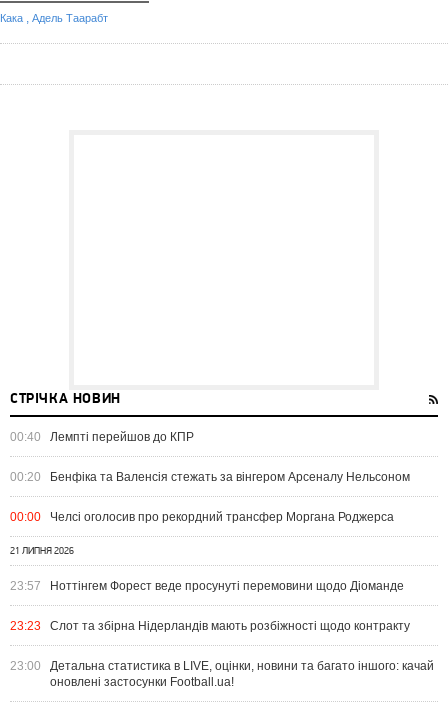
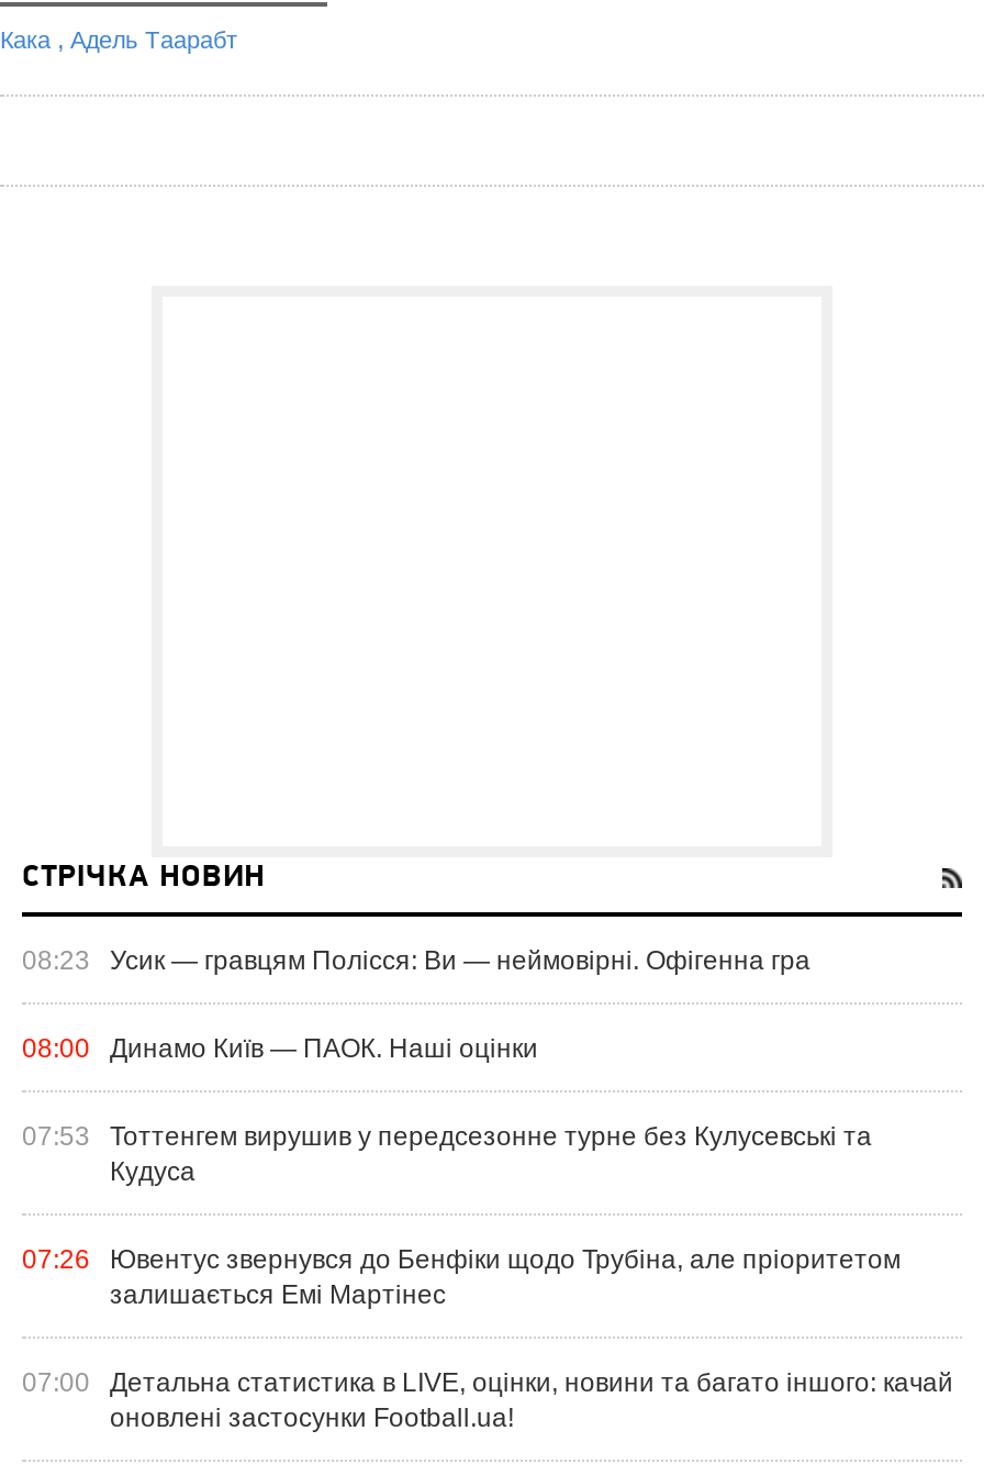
[10,430,410,673] 00:40 | Лемпті перейшов до КПР | 00:20 | Бенфіка та Валенсія стежать за вінгером Арсеналу Нельсоном | 00:00 | Челсі оголосив про рекордний трансфер Моргана Роджерса | 21 ЛИПНЯ 2026 | 23:57 | Ноттінгем Форест веде просунуті перемовини щодо Діоманде | 23:23 | Слот та збірна Нідерландів мають розбіжності щодо контракту | 23:00 -> [22,945,901,1398] 08:23 | Усик — гравцям Полісся: Ви — неймовірні. Офігенна гра | 08:00 | Динамо Київ — ПАОК. Наші оцінки | 07:53 | Тоттенгем вирушив у передсезонне турне без Кулусевські та | Кудуса | 07:26 | Ювентус звернувся до Бенфіки щодо Трубіна, але пріоритетом | залишається Емі Мартінес | 07:00

